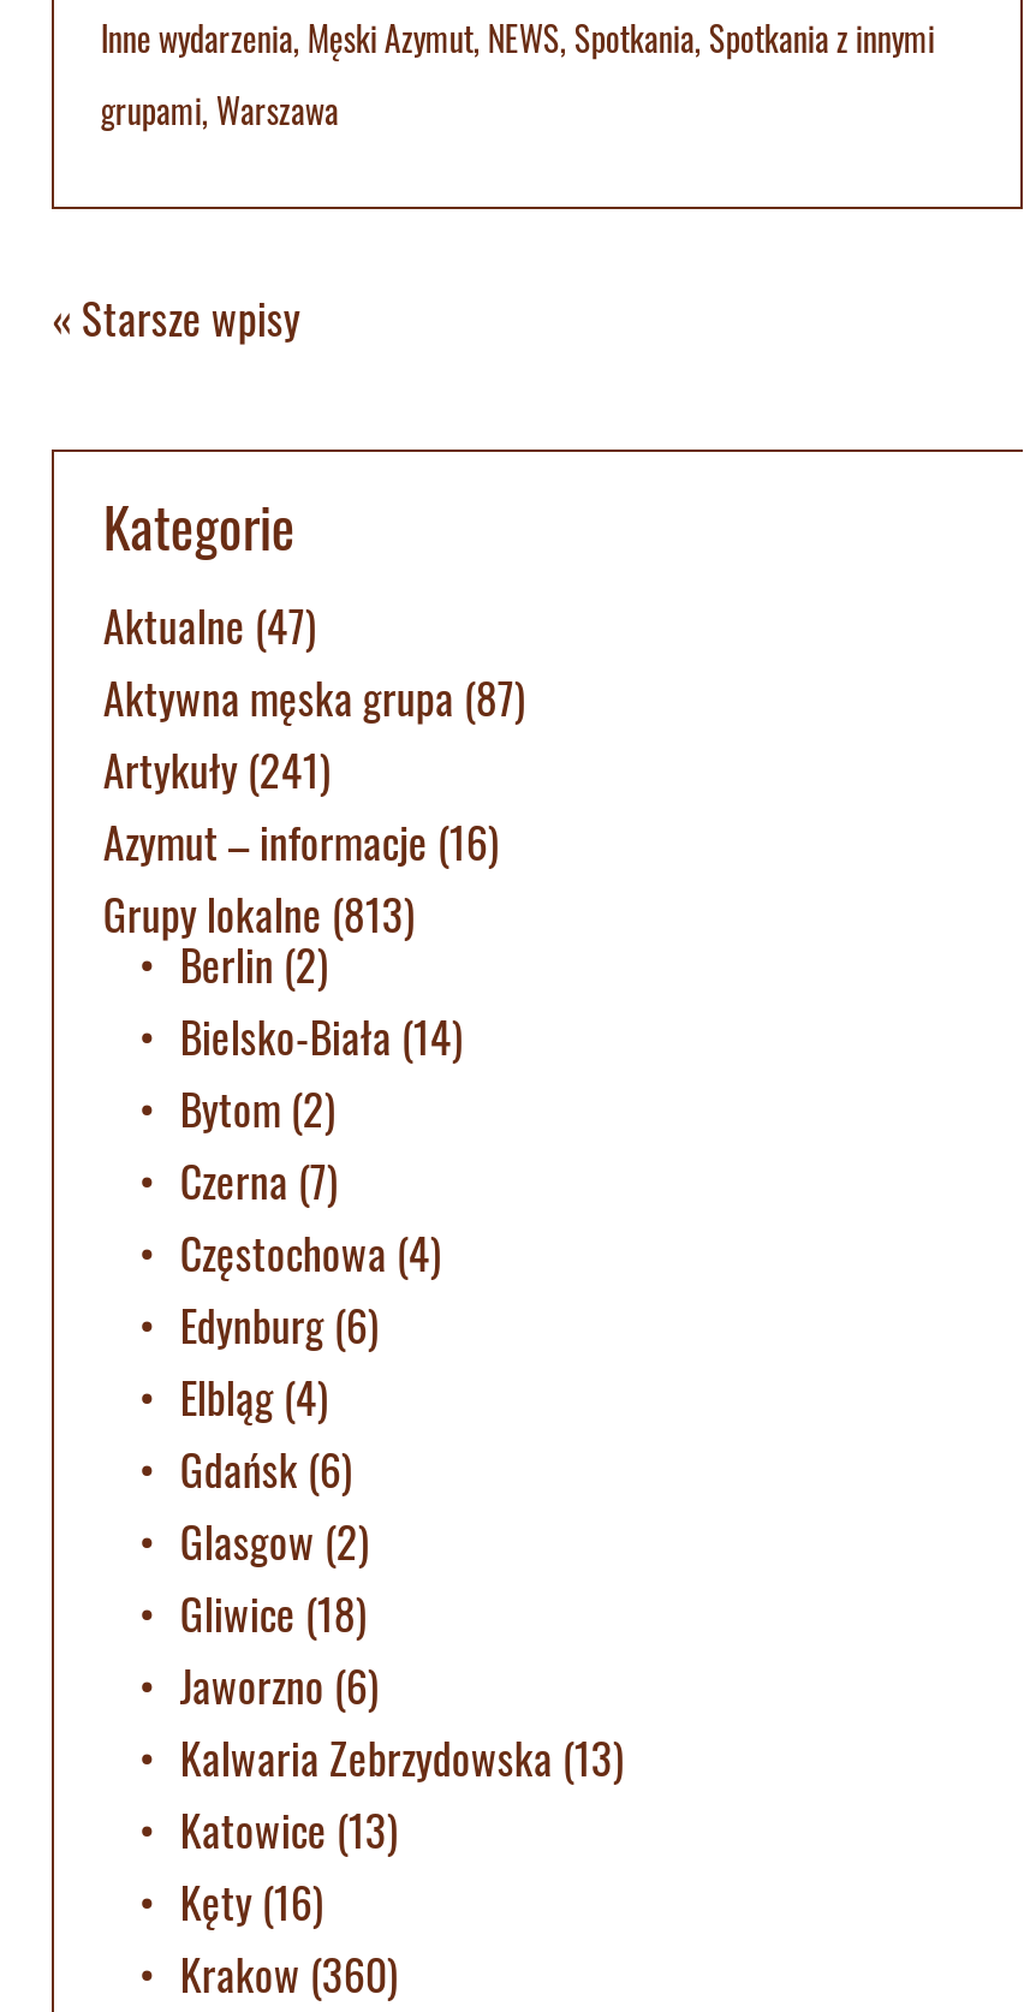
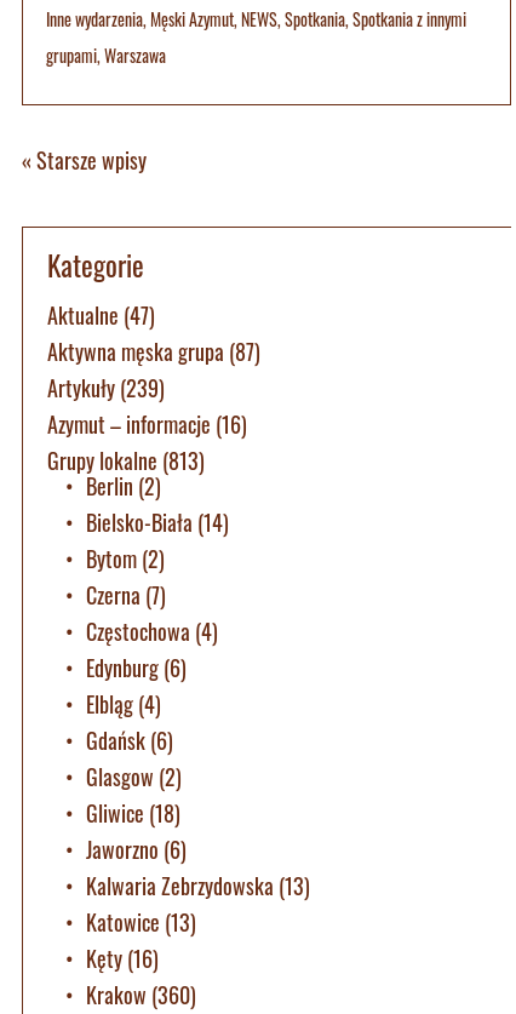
[103,737,331,800] Artykuły (241) -> [48,372,165,403] Artykuły (239)

